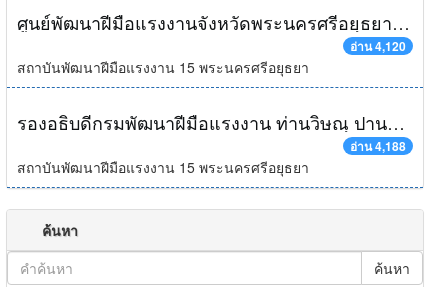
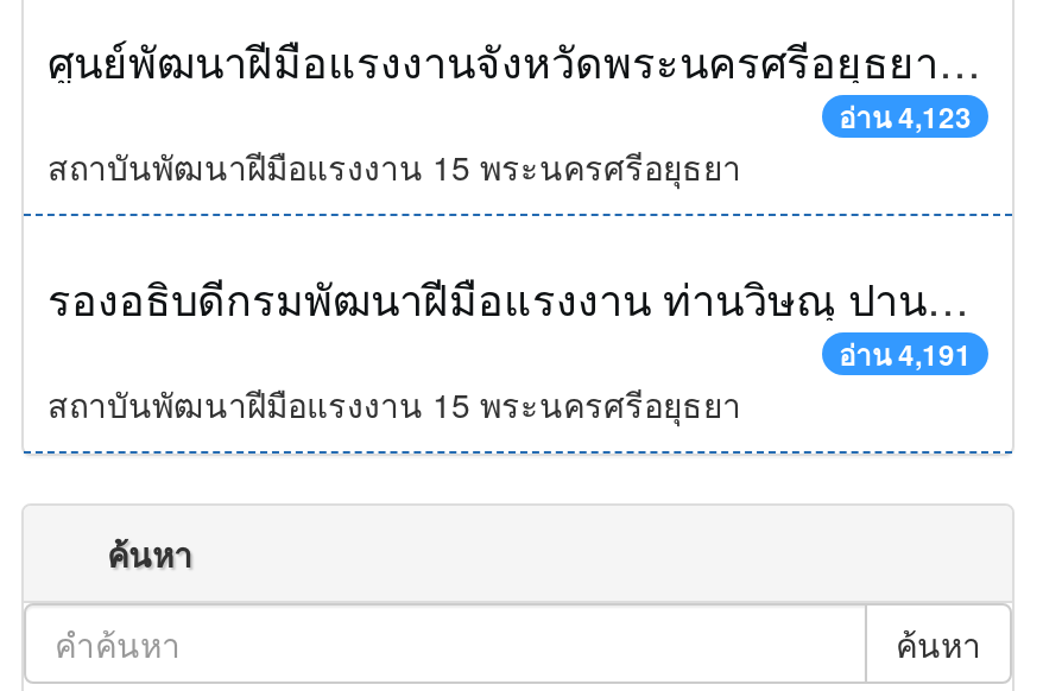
[350,37,406,55] อ่าน 4,120 -> [839,95,972,138] อ่าน 4,123
[350,137,406,155] อ่าน 4,188 -> [839,332,972,375] อ่าน 4,191

